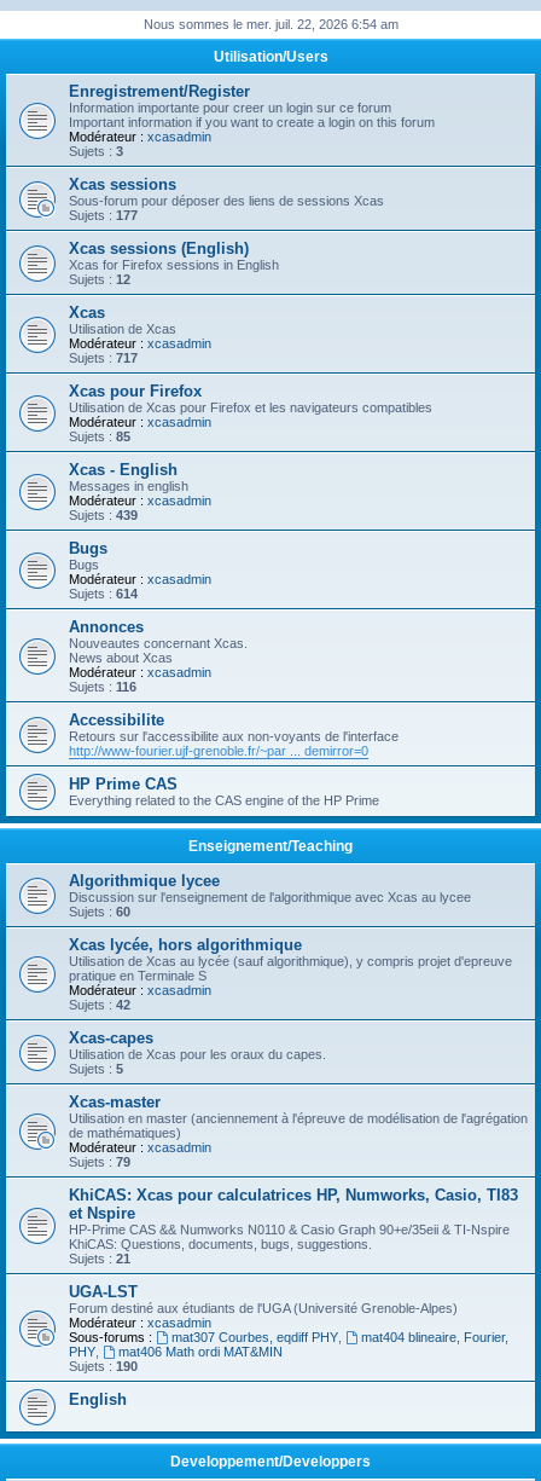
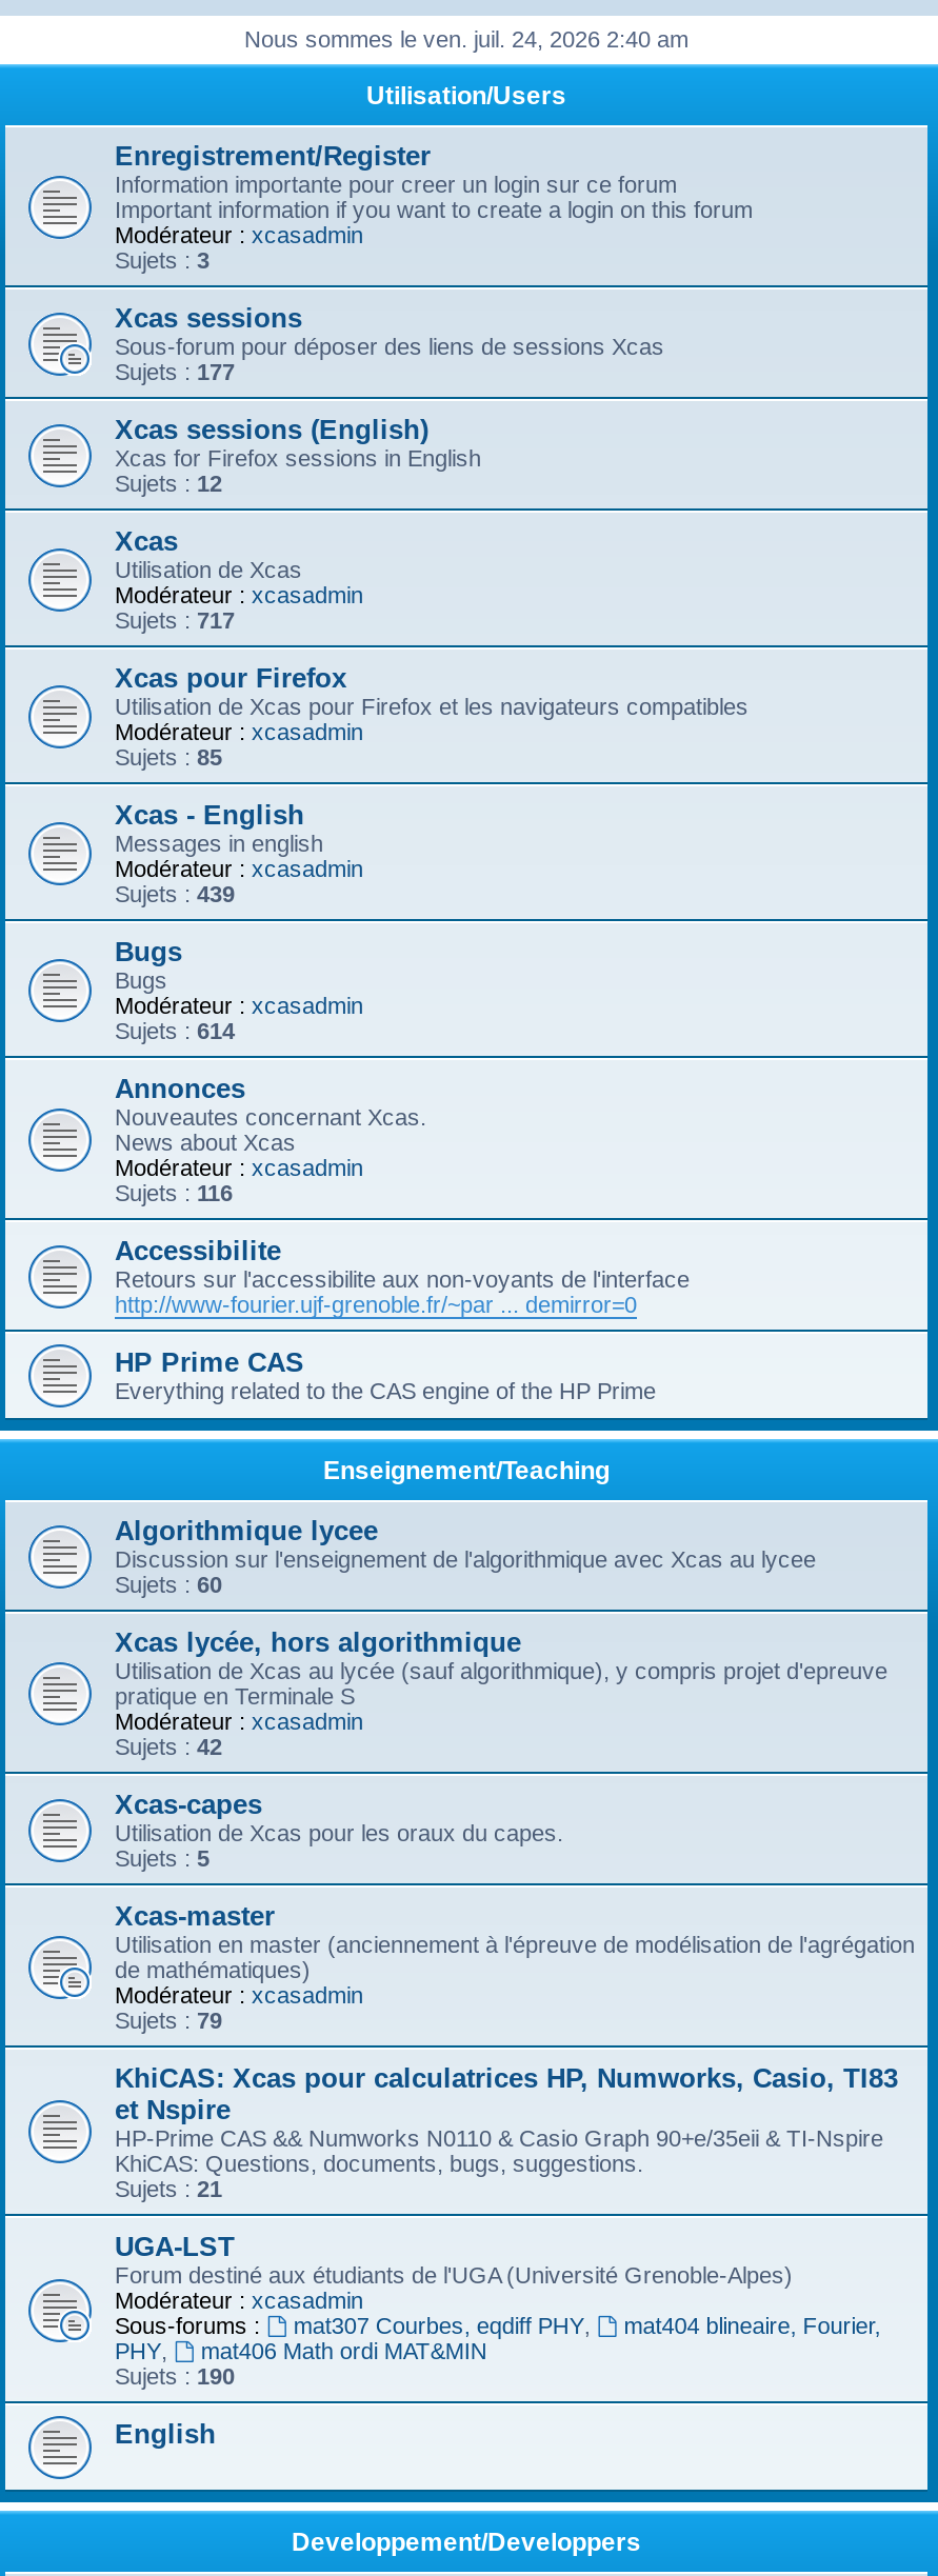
[143,17,398,31] Nous sommes le mer. juil. 22, 2026 6:54 am -> [244,26,688,52] Nous sommes le ven. juil. 24, 2026 2:40 am

